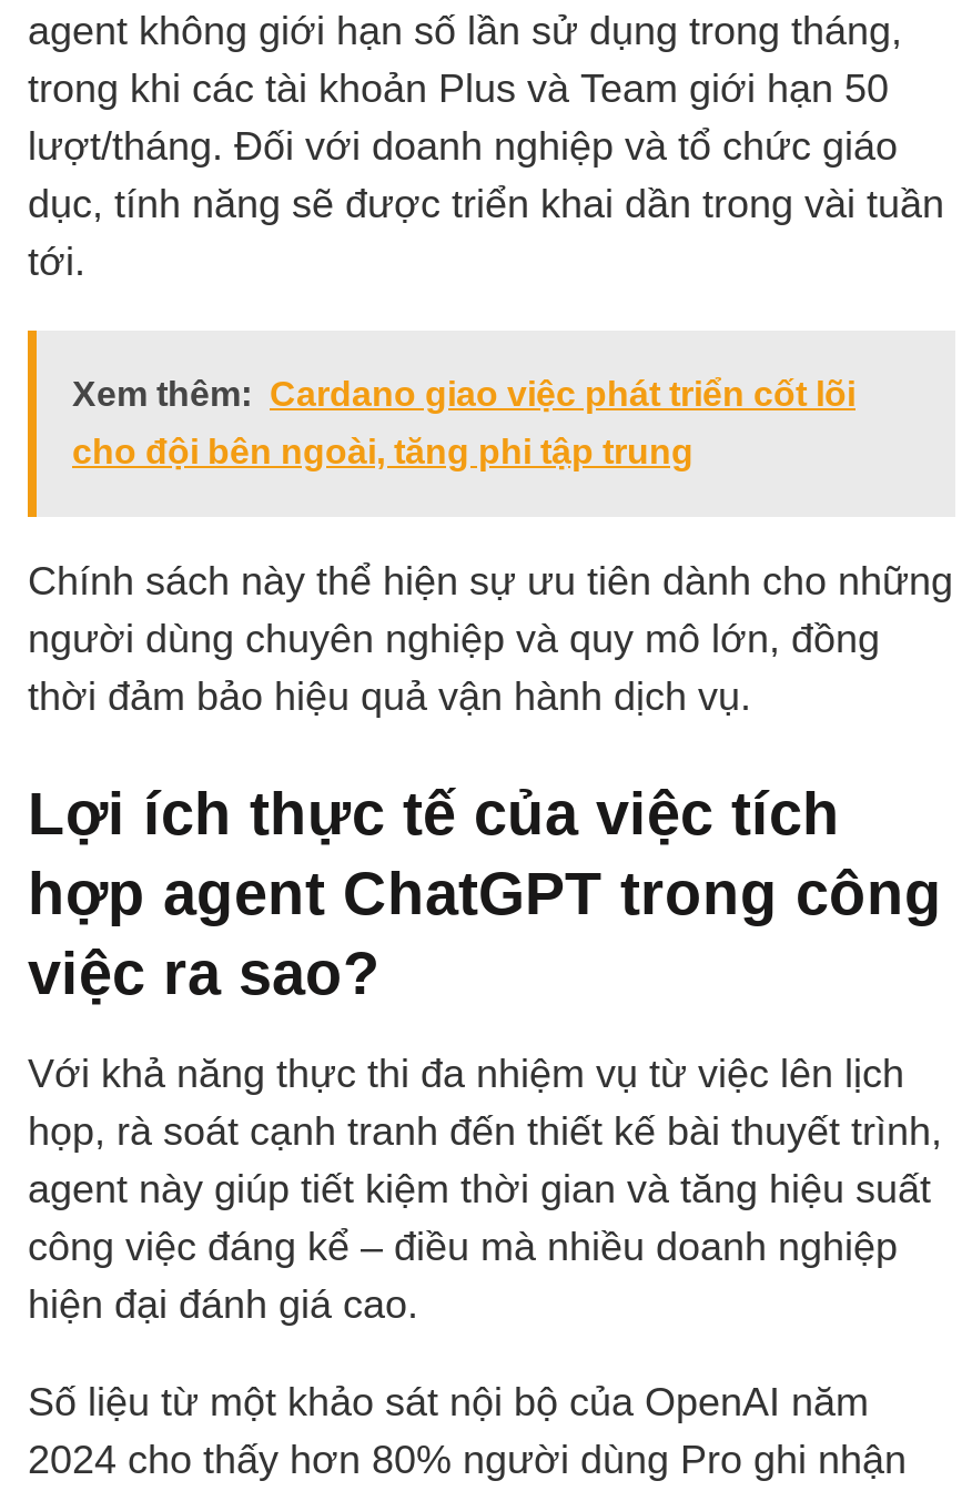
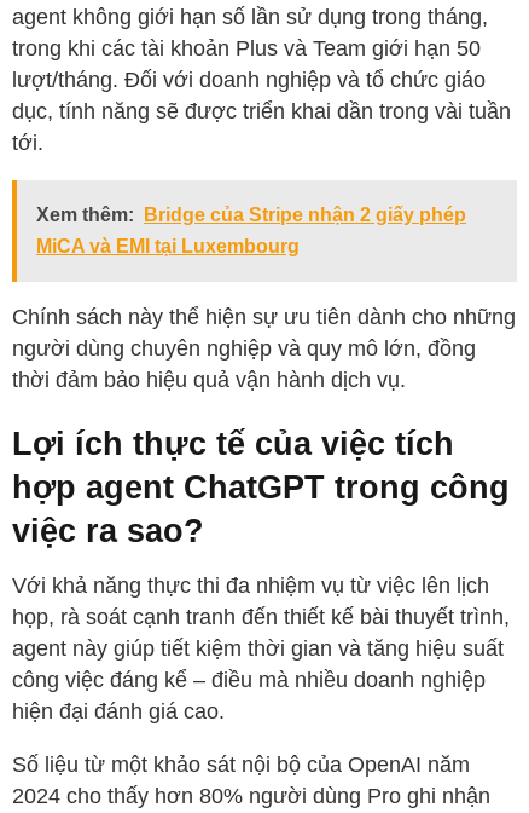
[72,375,855,412] Xem thêm: Cardano giao việc phát triển cốt lõi -> [36,204,466,225] Xem thêm: Bridge của Stripe nhận 2 giấy phép
[72,432,693,470] cho đội bên ngoài, tăng phi tập trung -> [36,236,300,256] MiCA và EMI tại Luxembourg

